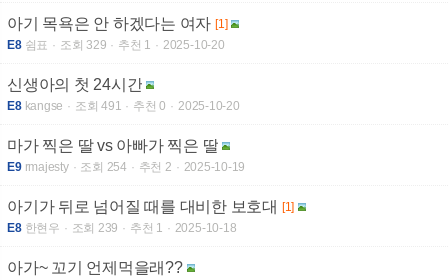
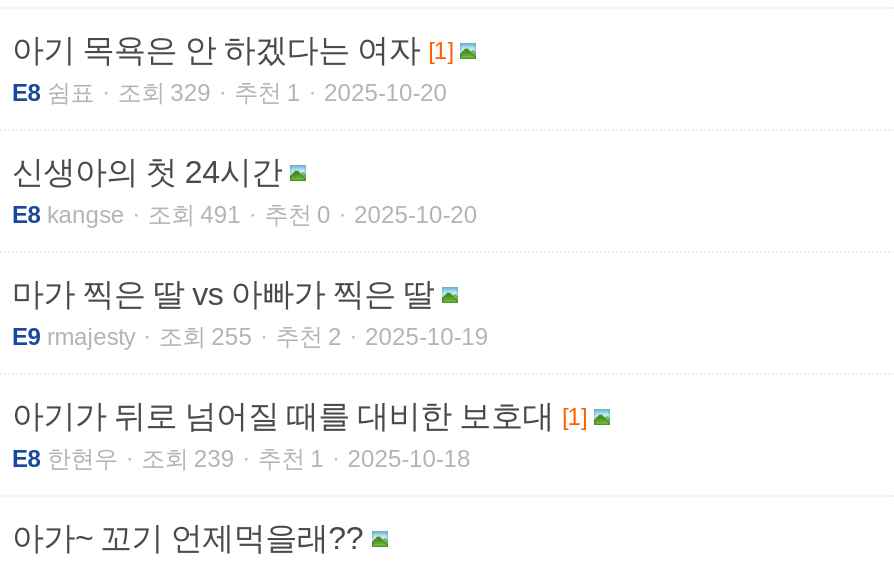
[7,160,245,174] E9 rmajesty 조회 254 추천 2 2025-10-19 -> [12,323,488,351] E9 rmajesty 조회 255 추천 2 2025-10-19

